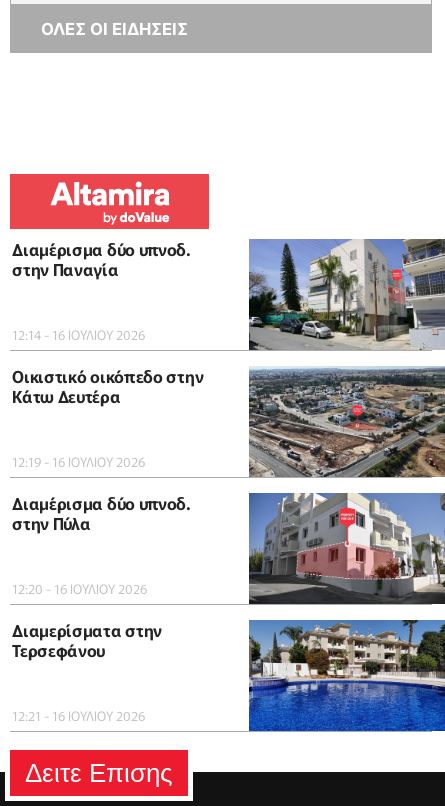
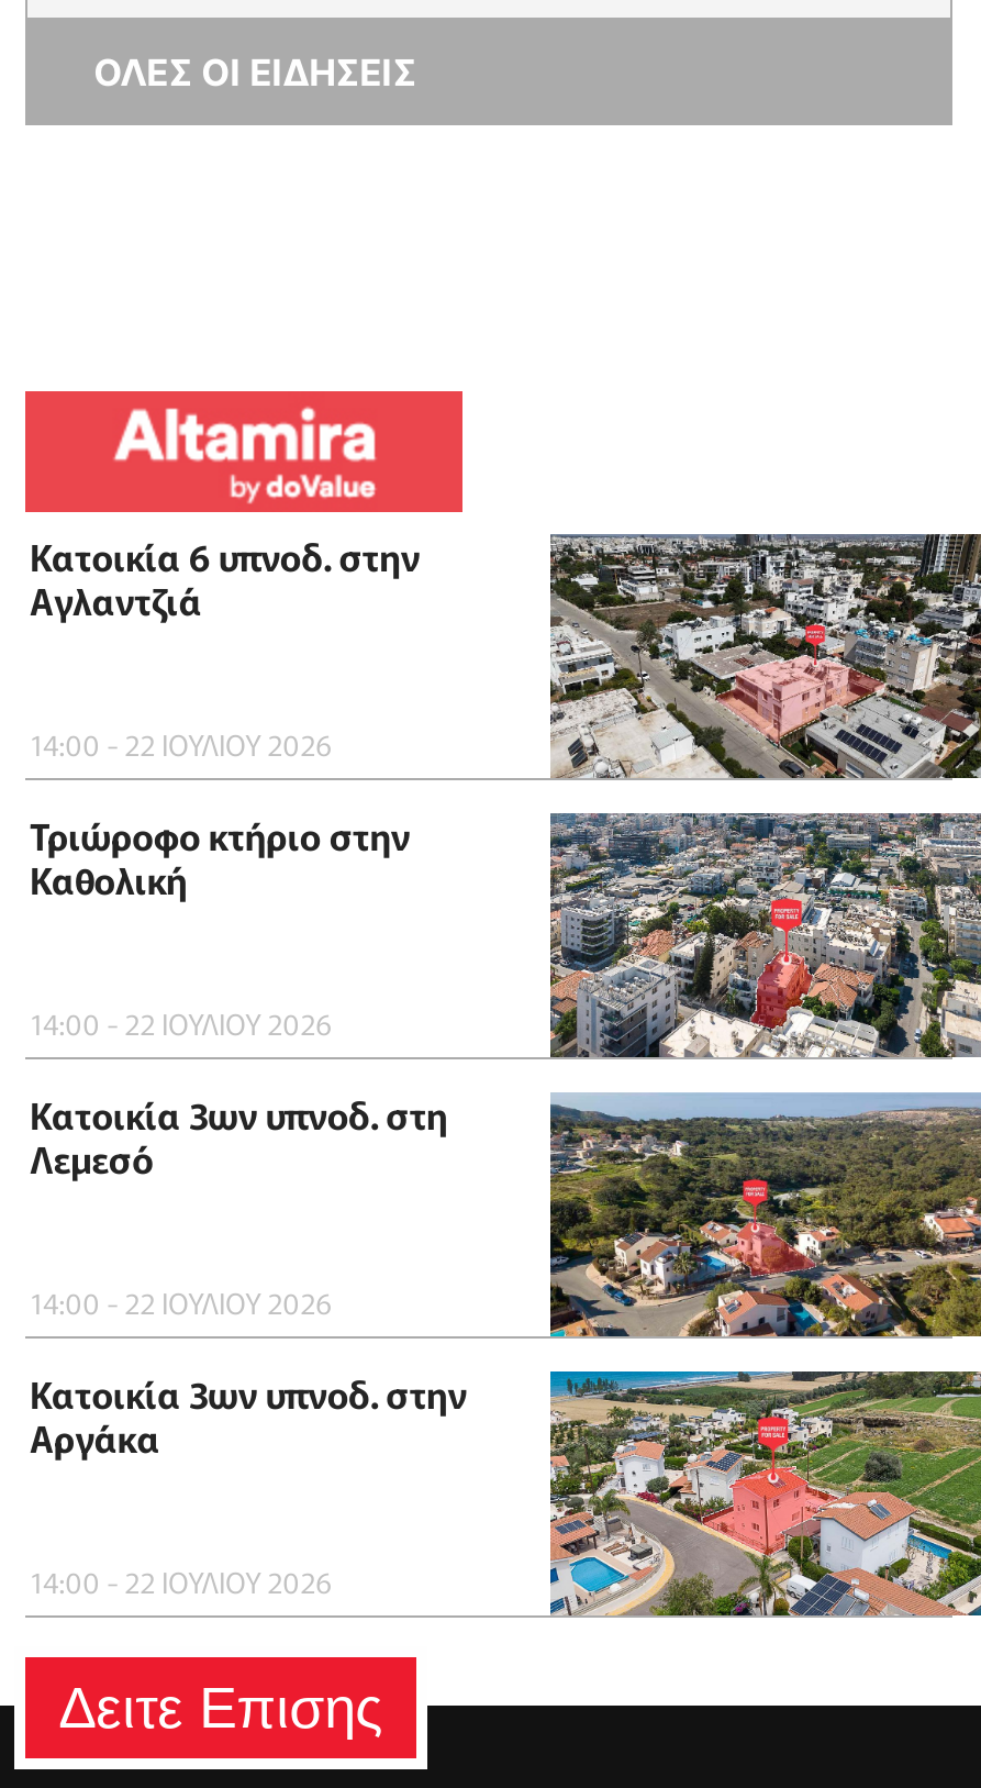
[12,237,190,281] Διαμέρισμα δύο υπνοδ. | στην Παναγία -> [30,531,420,627] Κατοικία 6 υπνοδ. στην | Αγλαντζιά
[248,238,442,351] [image] -> [548,532,974,780] [image]
[12,325,145,344] 12:14 - 16 ΙΟΥΛΙΟΥ 2026 -> [30,724,331,766] 14:00 - 22 ΙΟΥΛΙΟΥ 2026
[12,364,203,408] Οικιστικό οικόπεδο στην | Κάτω Δευτέρα -> [30,809,410,906] Τριώροφο κτήριο στην | Καθολική
[249,366,442,478] [image] -> [548,811,974,1059] [image]
[12,452,145,471] 12:19 - 16 ΙΟΥΛΙΟΥ 2026 -> [30,1003,331,1044] 14:00 - 22 ΙΟΥΛΙΟΥ 2026
[12,491,190,535] Διαμέρισμα δύο υπνοδ. | στην Πύλα -> [30,1088,448,1185] Κατοικία 3ων υπνοδ. στη | Λεμεσό
[248,493,442,605] [image] -> [548,1092,974,1339] [image]
[12,579,147,598] 12:20 - 16 ΙΟΥΛΙΟΥ 2026 -> [30,1282,331,1323] 14:00 - 22 ΙΟΥΛΙΟΥ 2026
[12,618,162,662] Διαμερίσματα στην | Τερσεφάνου -> [30,1367,467,1464] Κατοικία 3ων υπνοδ. στην | Αργάκα
[248,619,442,732] [image] -> [548,1369,974,1618] [image]
[12,706,145,725] 12:21 - 16 ΙΟΥΛΙΟΥ 2026 -> [30,1561,331,1602] 14:00 - 22 ΙΟΥΛΙΟΥ 2026

